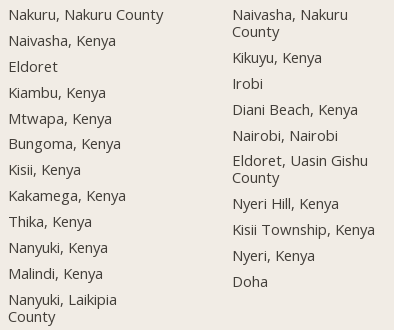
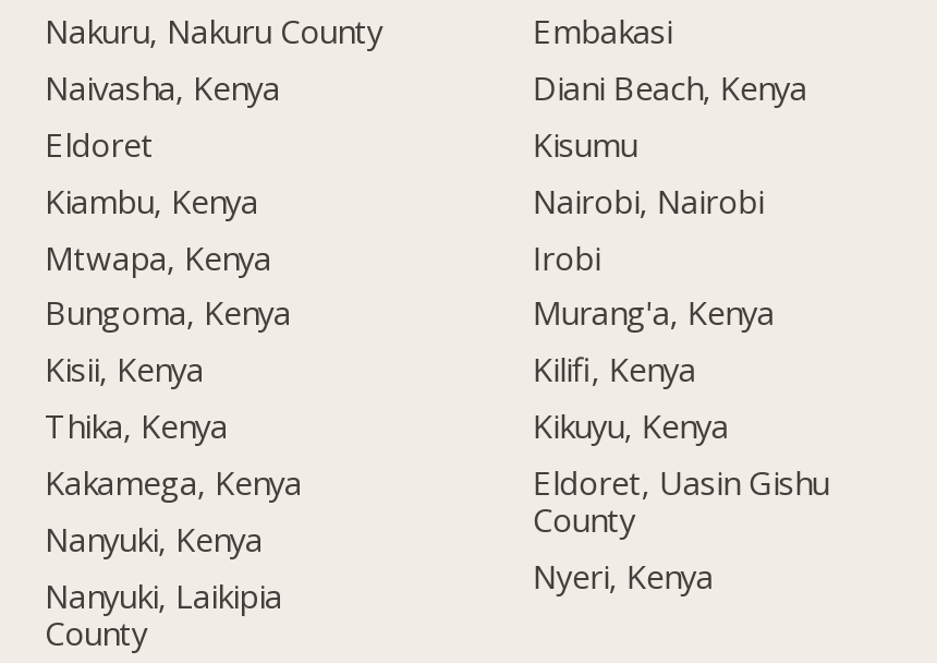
[232,4,348,41] Naivasha, Nakuru | County -> [532,9,774,391] Embakasi | Kisumu | Murang'a, Kenya | Kilifi, Kenya
moved [232,47,322,67] -> [532,404,728,448]: Kikuyu, Kenya
moved [232,73,358,144] -> [532,65,807,278]: Irobi | Diani Beach, Kenya | Nairobi, Nairobi
moved [232,150,368,187] -> [532,460,829,541]: Eldoret, Uasin Gishu | County
moved [8,185,126,205] -> [45,460,302,504]: Kakamega, Kenya
[232,193,375,239] Nyeri Hill, Kenya | Kisii Township, Kenya -> none
moved [8,211,92,231] -> [45,404,228,448]: Thika, Kenya
[8,263,103,283] Malindi, Kenya -> none
[232,271,268,291] Doha -> none

